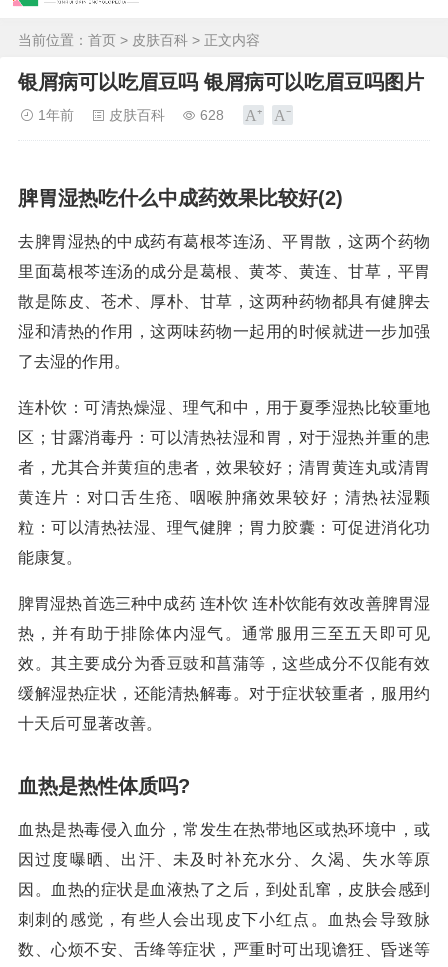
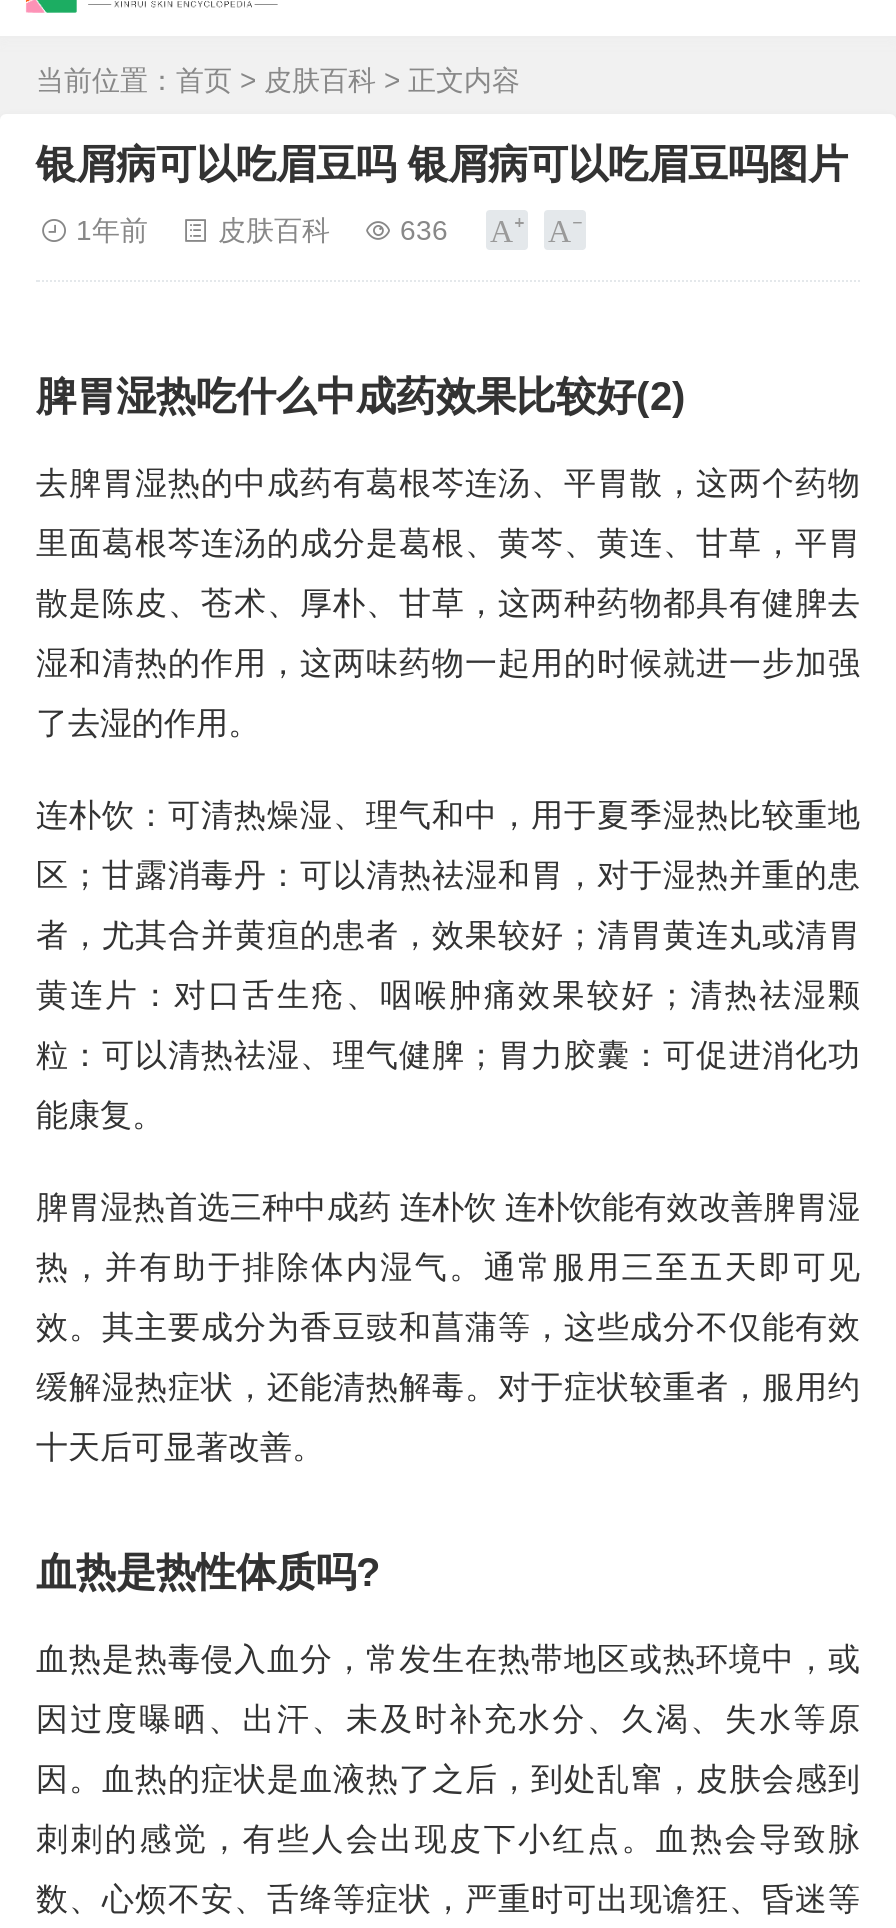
[200,107,224,123] 628 -> [400,214,448,246] 636

